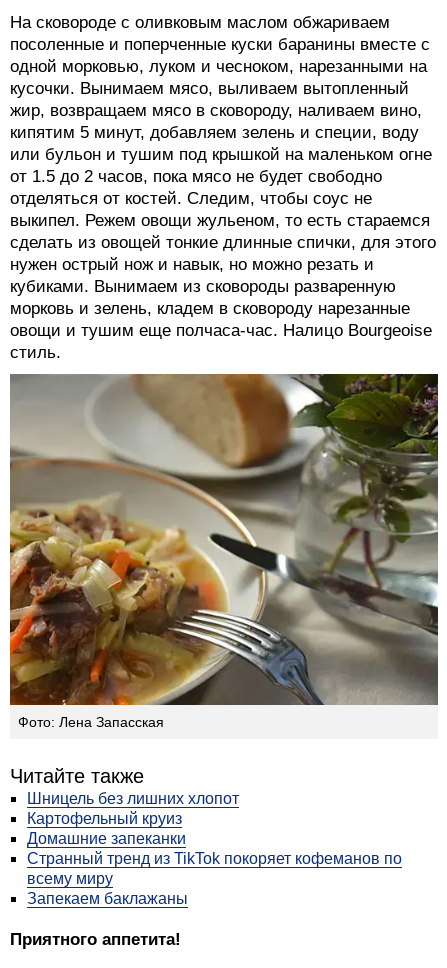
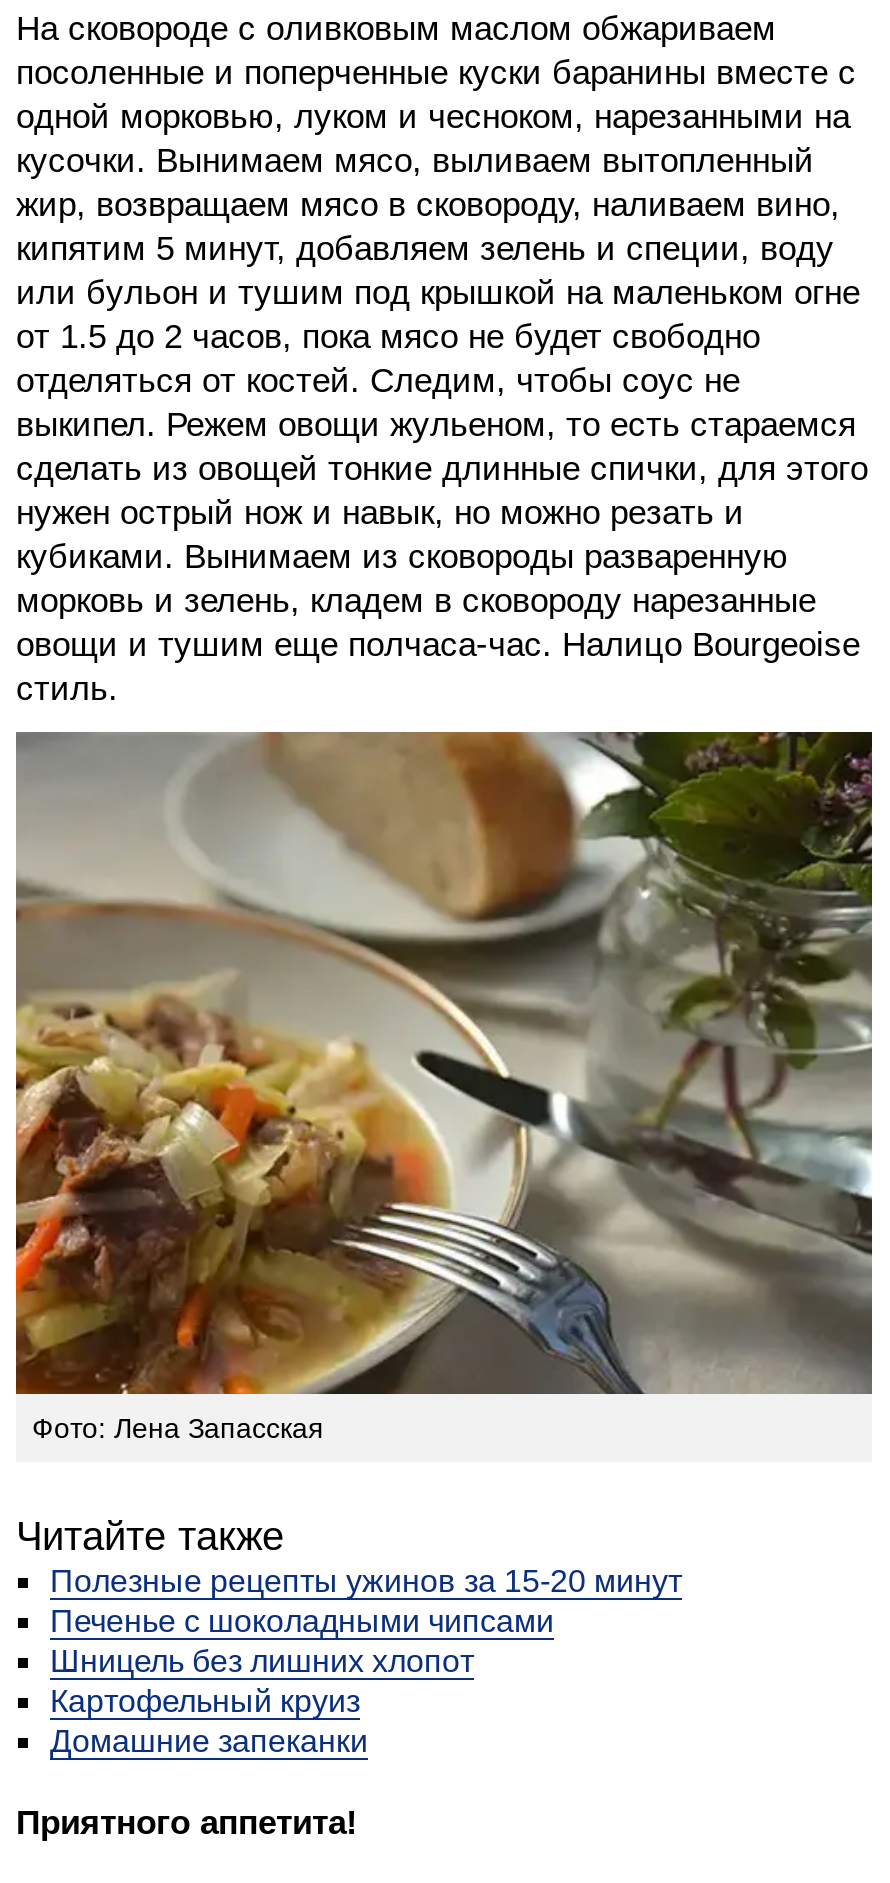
none -> [50,1564,682,1638] Полезные рецепты ужинов за 15-20 минут | Печенье с шоколадными чипсами
moved [27,790,239,847] -> [50,1644,474,1758]: Шницель без лишних хлопот | Картофельный круиз | Домашние запеканки
[27,850,402,907] Странный тренд из TikTok покоряет кофеманов по | всему миру | Запекаем баклажаны -> none

